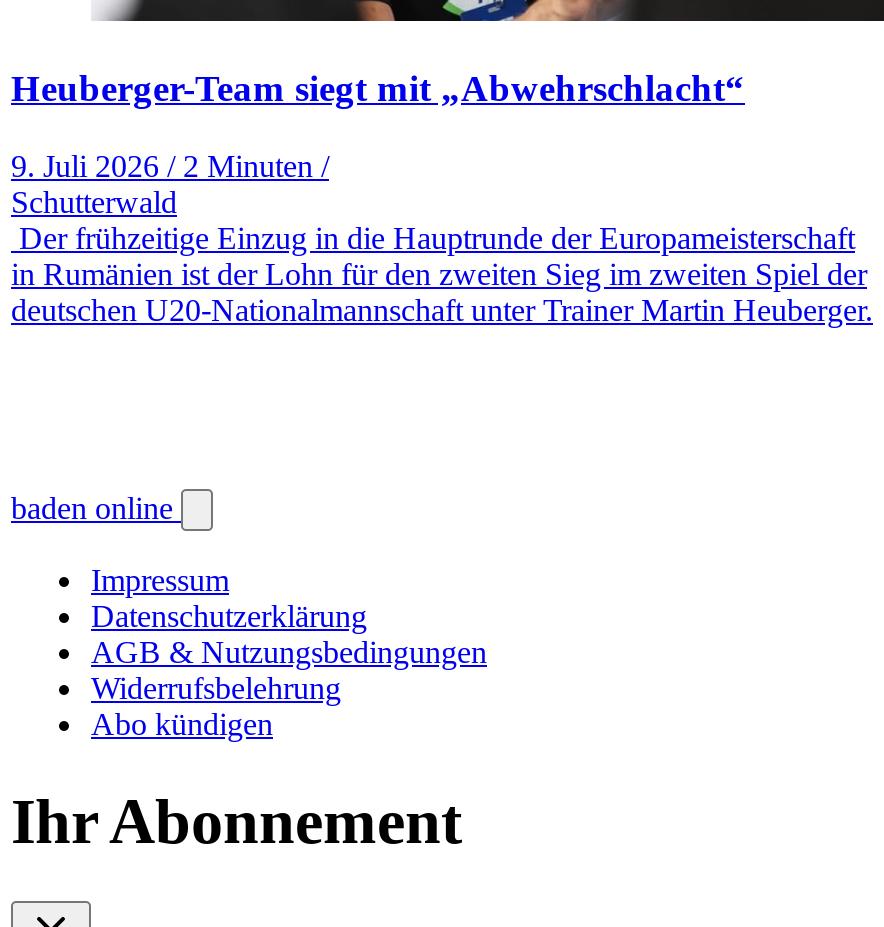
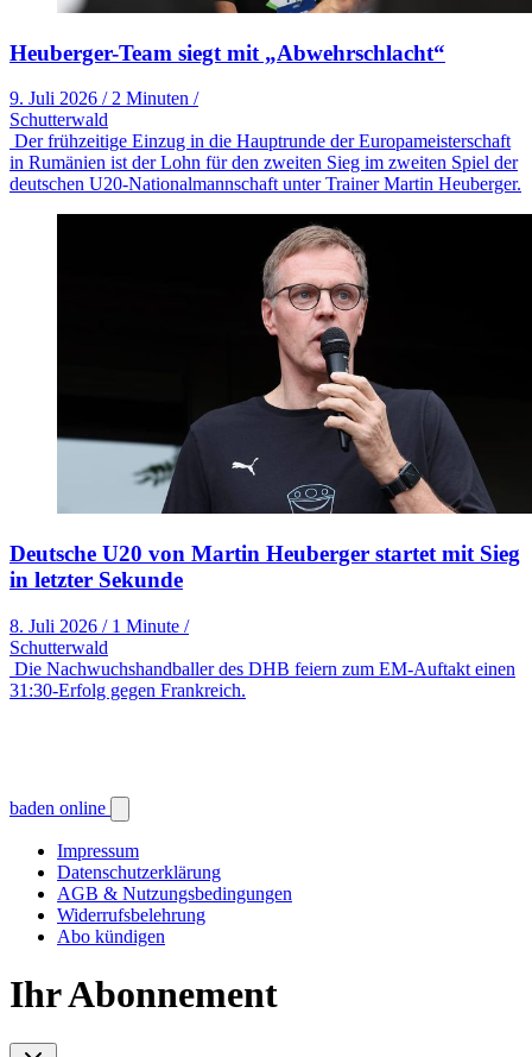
none -> [9,213,528,700] [image] | Deutsche U20 von Martin Heuberger startet mit Sieg | in letzter Sekunde | 8. Juli 2026 / 1 Minute / | Schutterwald | Die Nachwuchshandballer des DHB feiern zum EM-Auftakt einen | 31:30-Erfolg gegen Frankreich.

